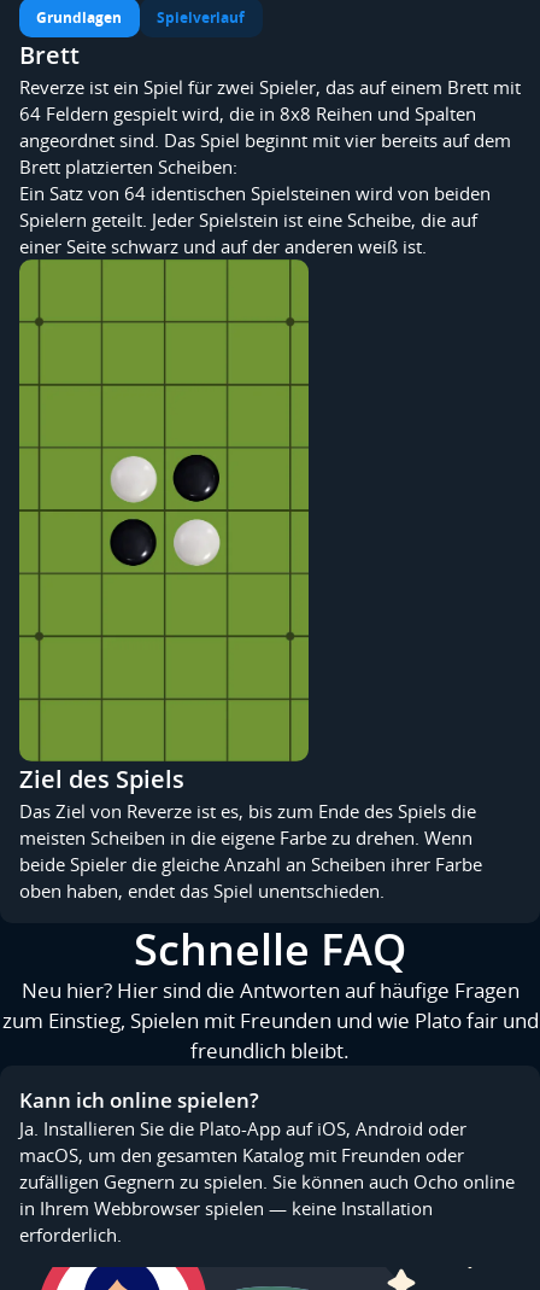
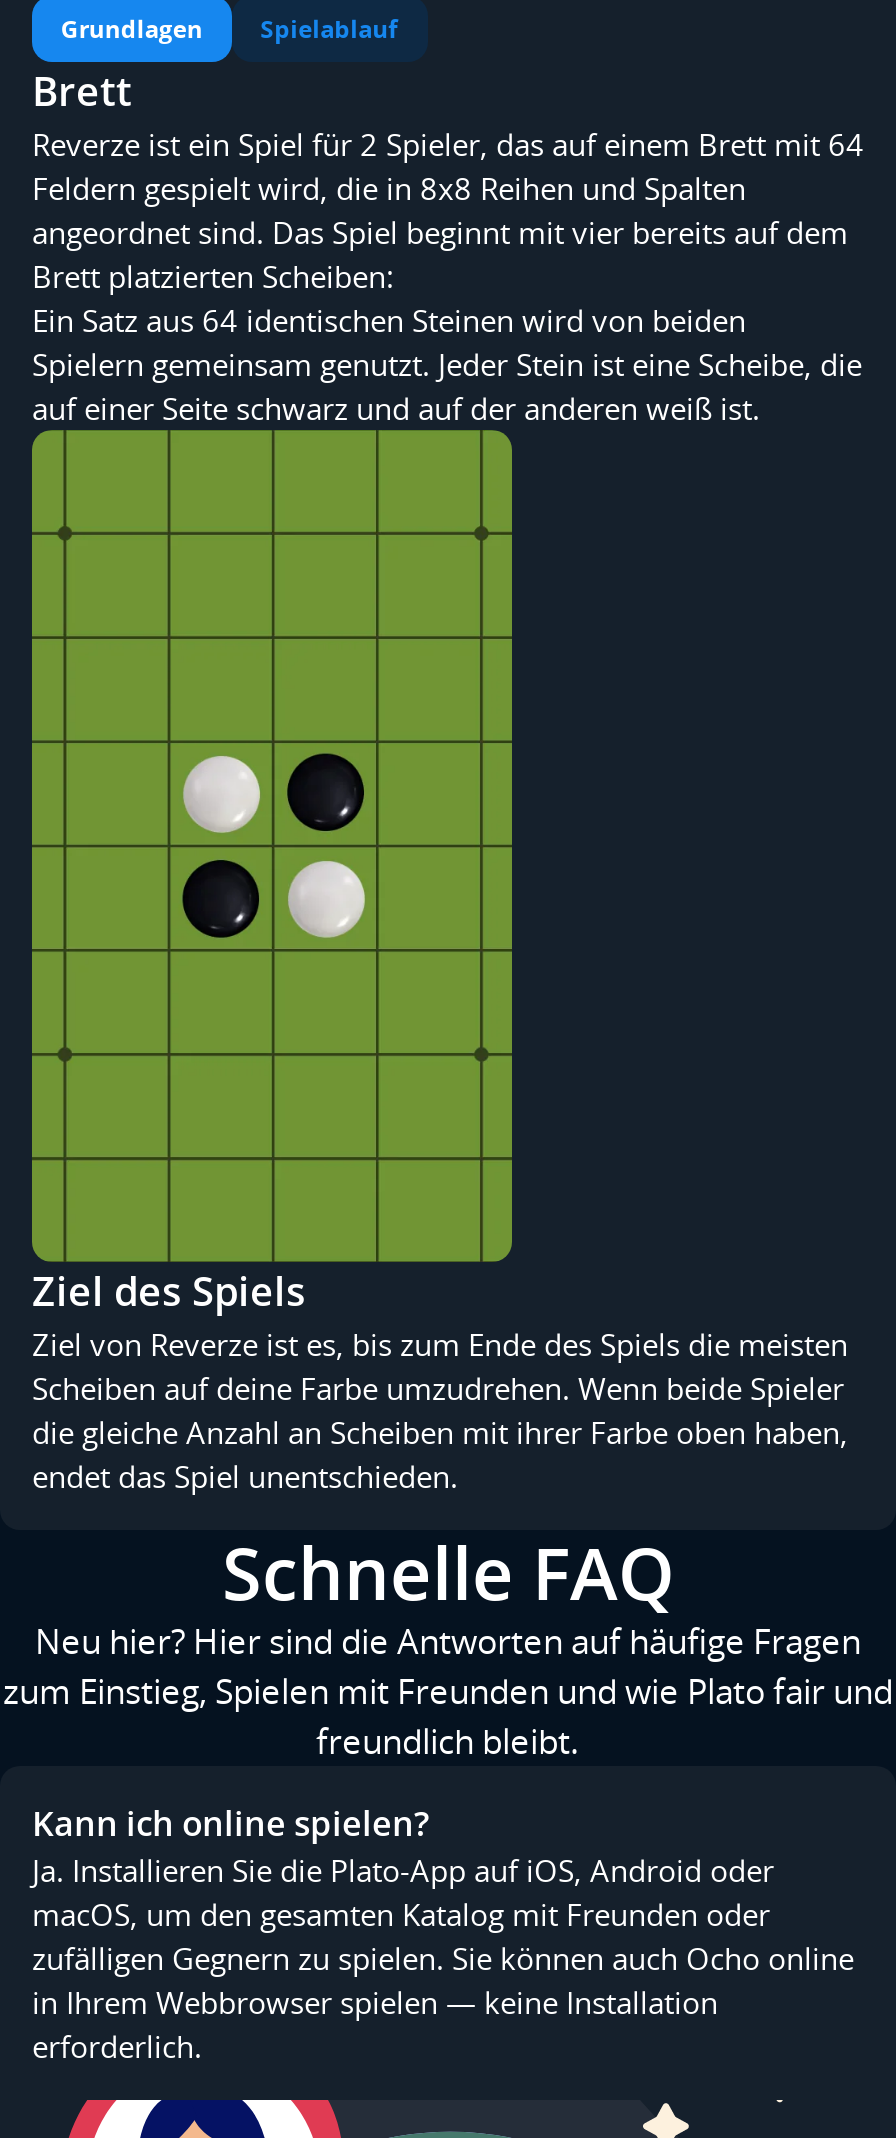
[157,7,245,27] Spielverlauf -> [260,11,398,45] Spielablauf
[19,75,521,126] Reverze ist ein Spiel für zwei Spieler, das auf einem Brett mit | 64 Feldern gespielt wird, die in 8x8 Reihen und Spalten -> [32,124,864,208] Reverze ist ein Spiel für 2 Spieler, das auf einem Brett mit 64 | Feldern gespielt wird, die in 8x8 Reihen und Spalten
[19,181,491,258] Ein Satz von 64 identischen Spielsteinen wird von beiden | Spielern geteilt. Jeder Spielstein ist eine Scheibe, die auf | einer Seite schwarz und auf der anderen weiß ist. -> [32,300,862,428] Ein Satz aus 64 identischen Steinen wird von beiden | Spielern gemeinsam genutzt. Jeder Stein ist eine Scheibe, die | auf einer Seite schwarz und auf der anderen weiß ist.
[19,799,482,902] Das Ziel von Reverze ist es, bis zum Ende des Spiels die | meisten Scheiben in die eigene Farbe zu drehen. Wenn | beide Spieler die gleiche Anzahl an Scheiben ihrer Farbe | oben haben, endet das Spiel unentschieden. -> [32,1324,848,1496] Ziel von Reverze ist es, bis zum Ende des Spiels die meisten | Scheiben auf deine Farbe umzudrehen. Wenn beide Spieler | die gleiche Anzahl an Scheiben mit ihrer Farbe oben haben, | endet das Spiel unentschieden.

